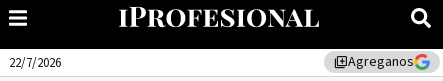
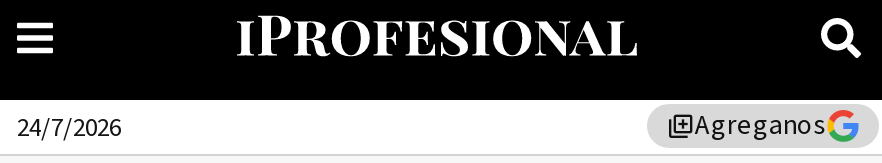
[9,55,61,72] 22/7/2026 -> [17,112,121,146] 24/7/2026

